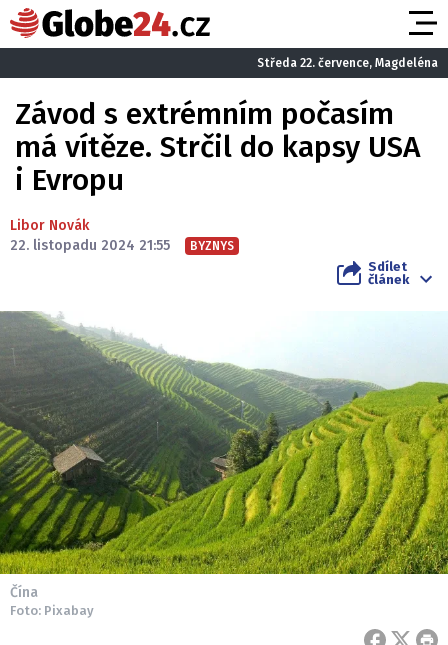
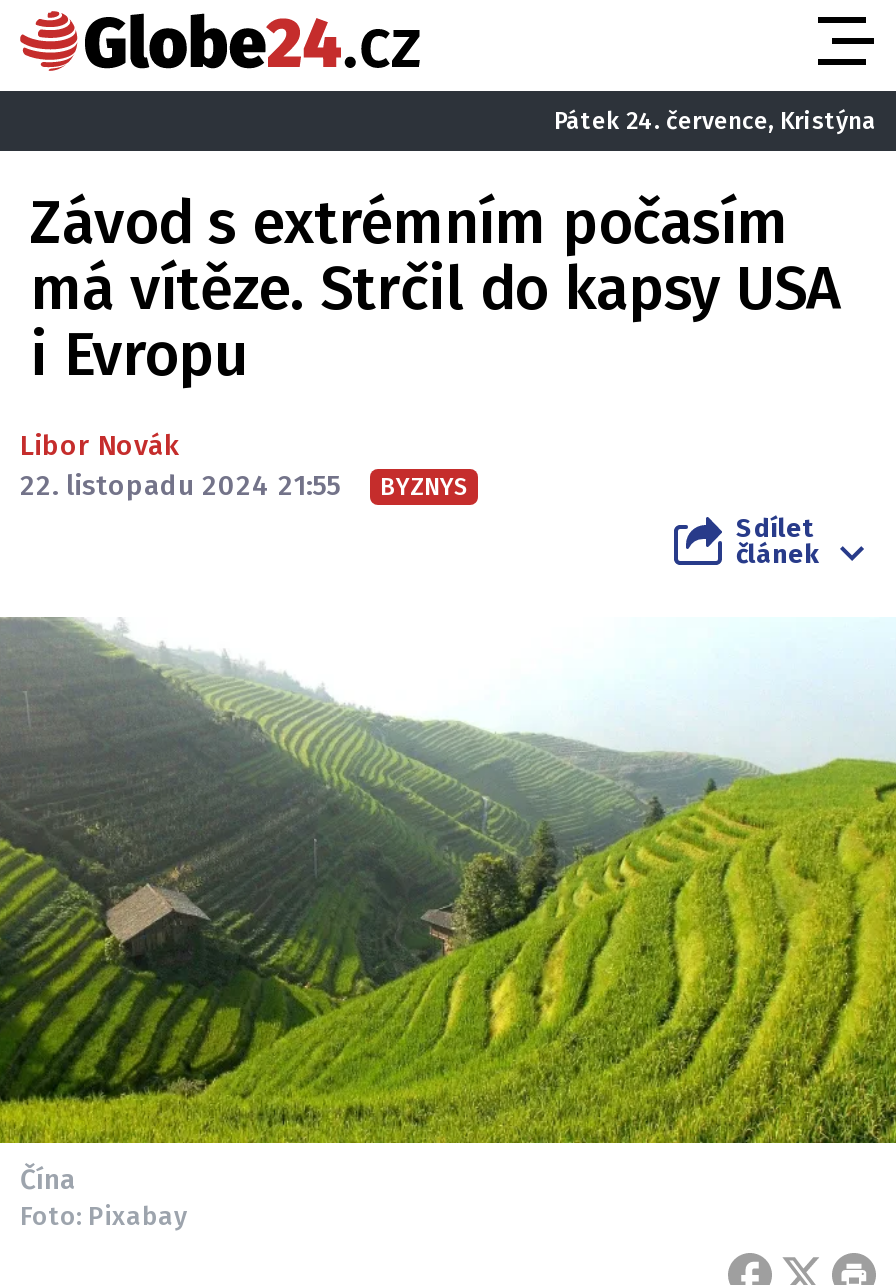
[257,55,438,69] Středa 22. července, Magdeléna -> [554,106,876,134] Pátek 24. července, Kristýna

